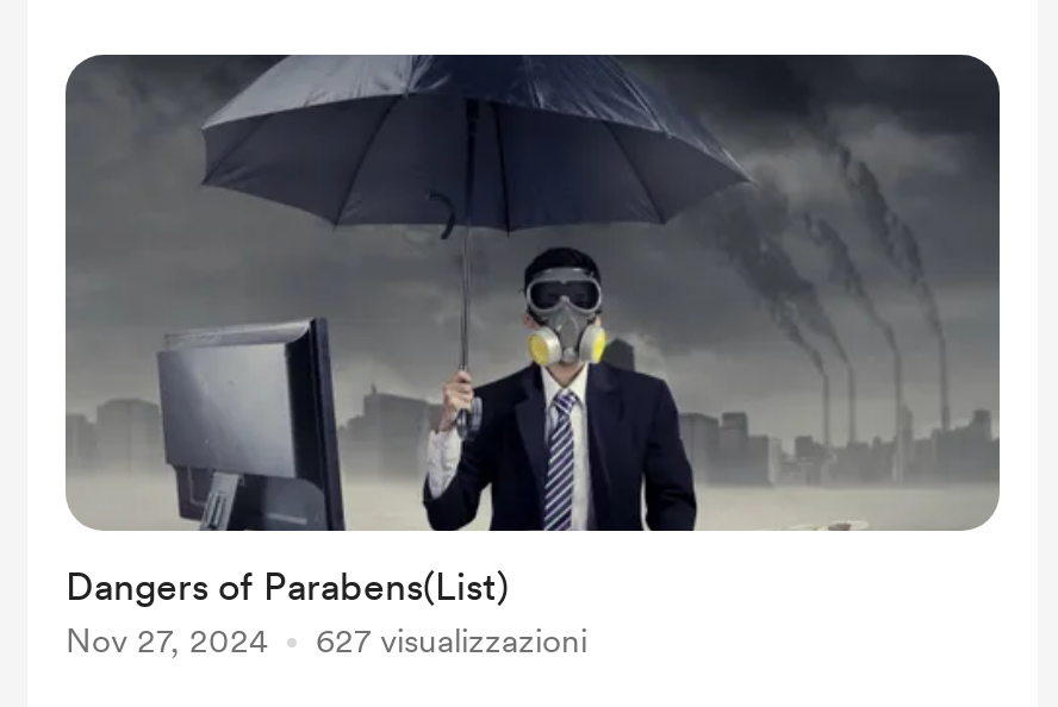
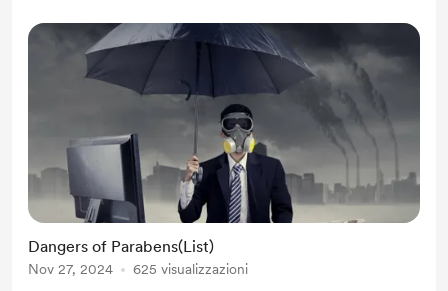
[316,621,587,659] 627 visualizzazioni -> [133,261,248,277] 625 visualizzazioni

